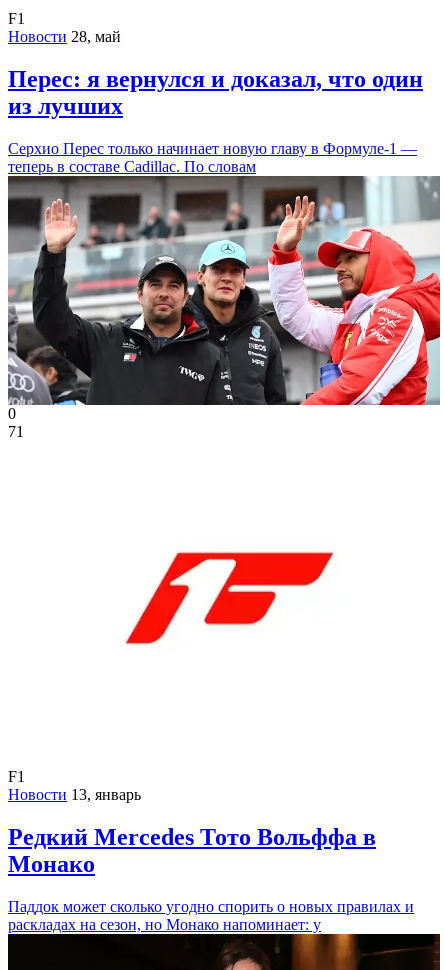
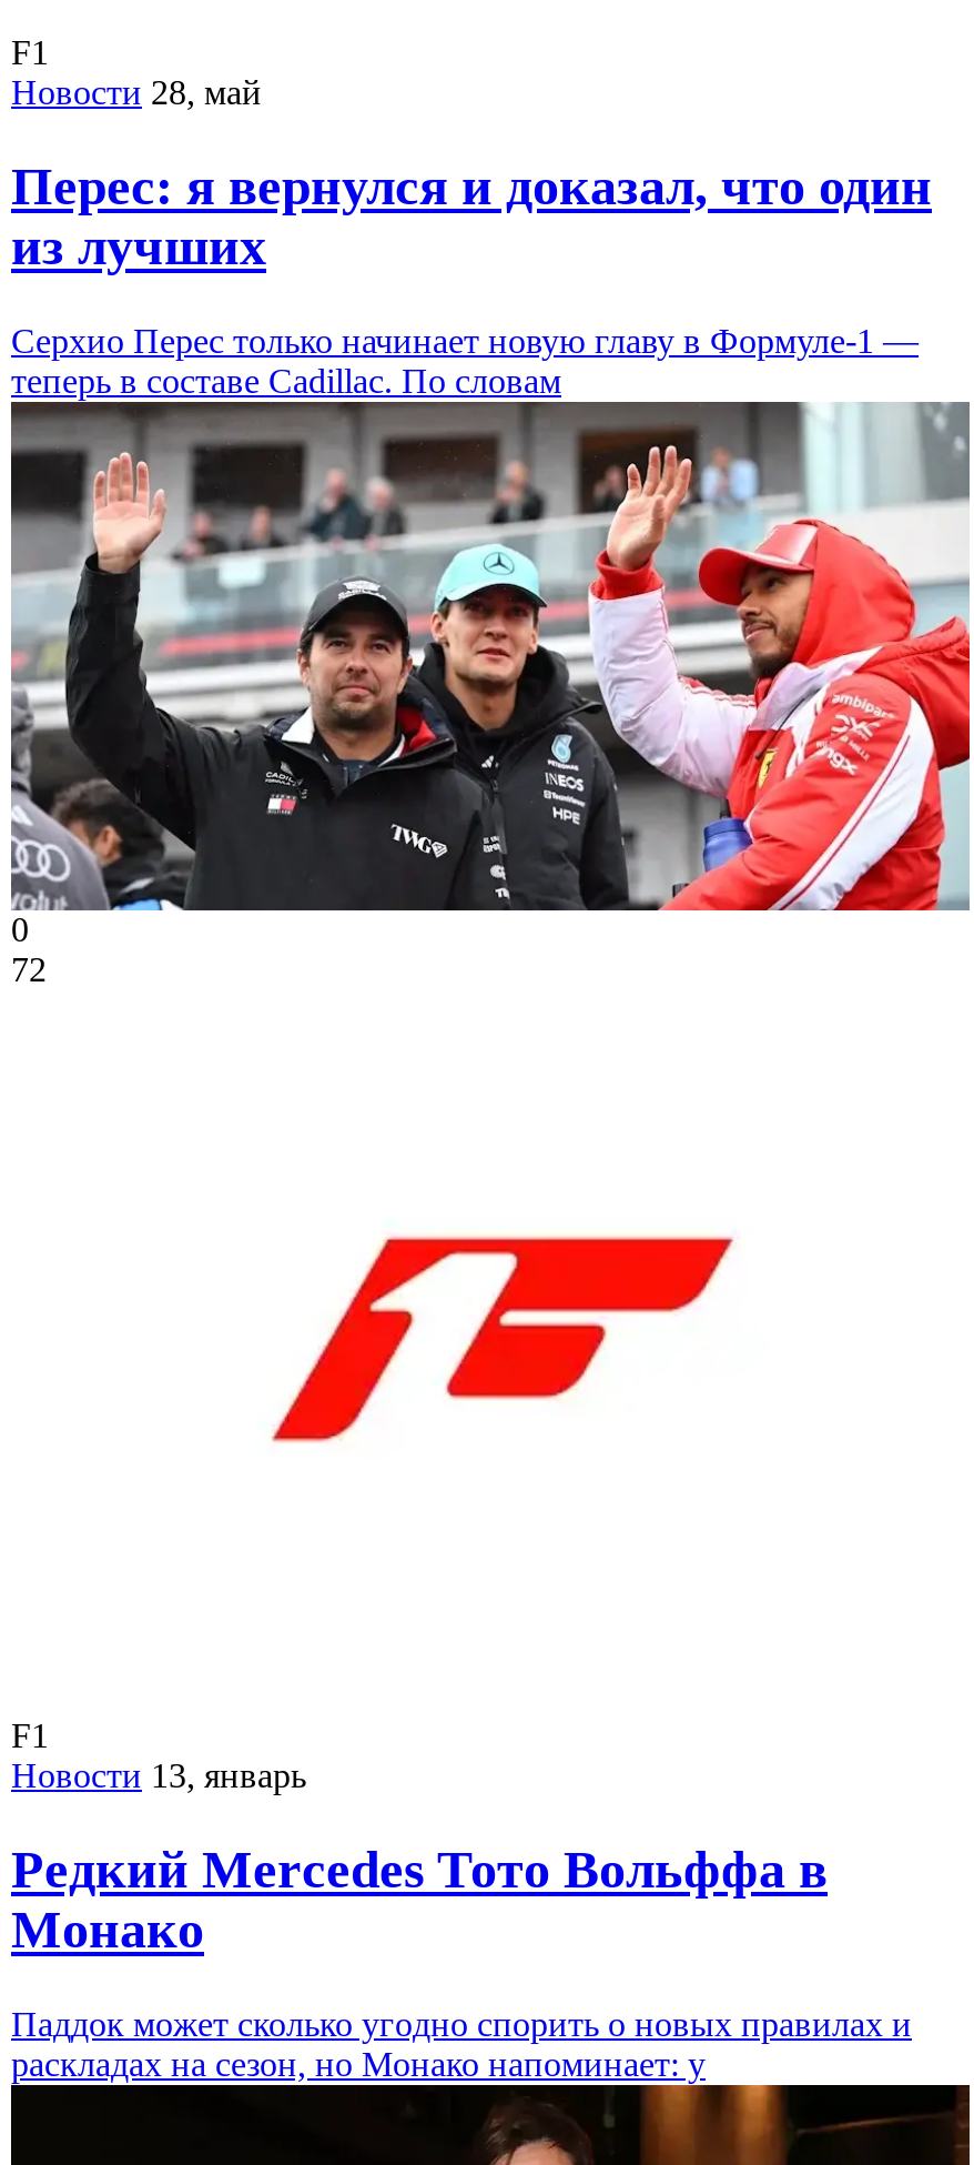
[8,423,24,440] 71 -> [11,950,47,988] 72

